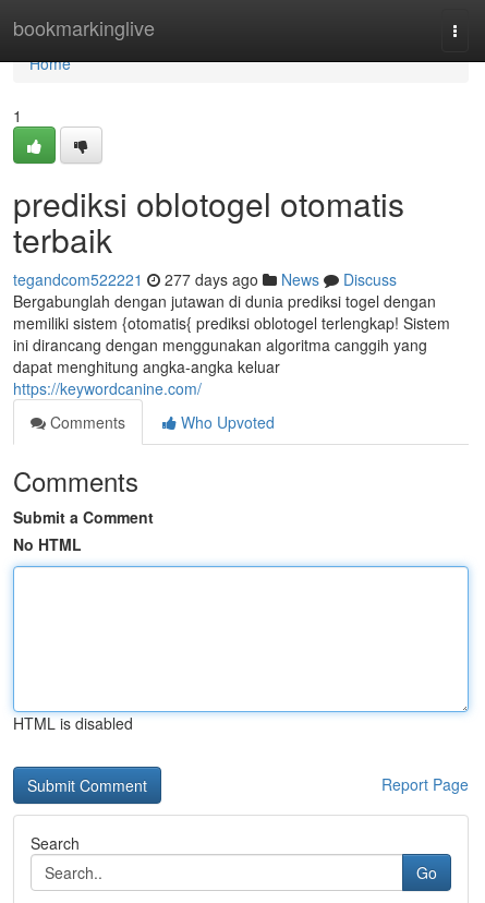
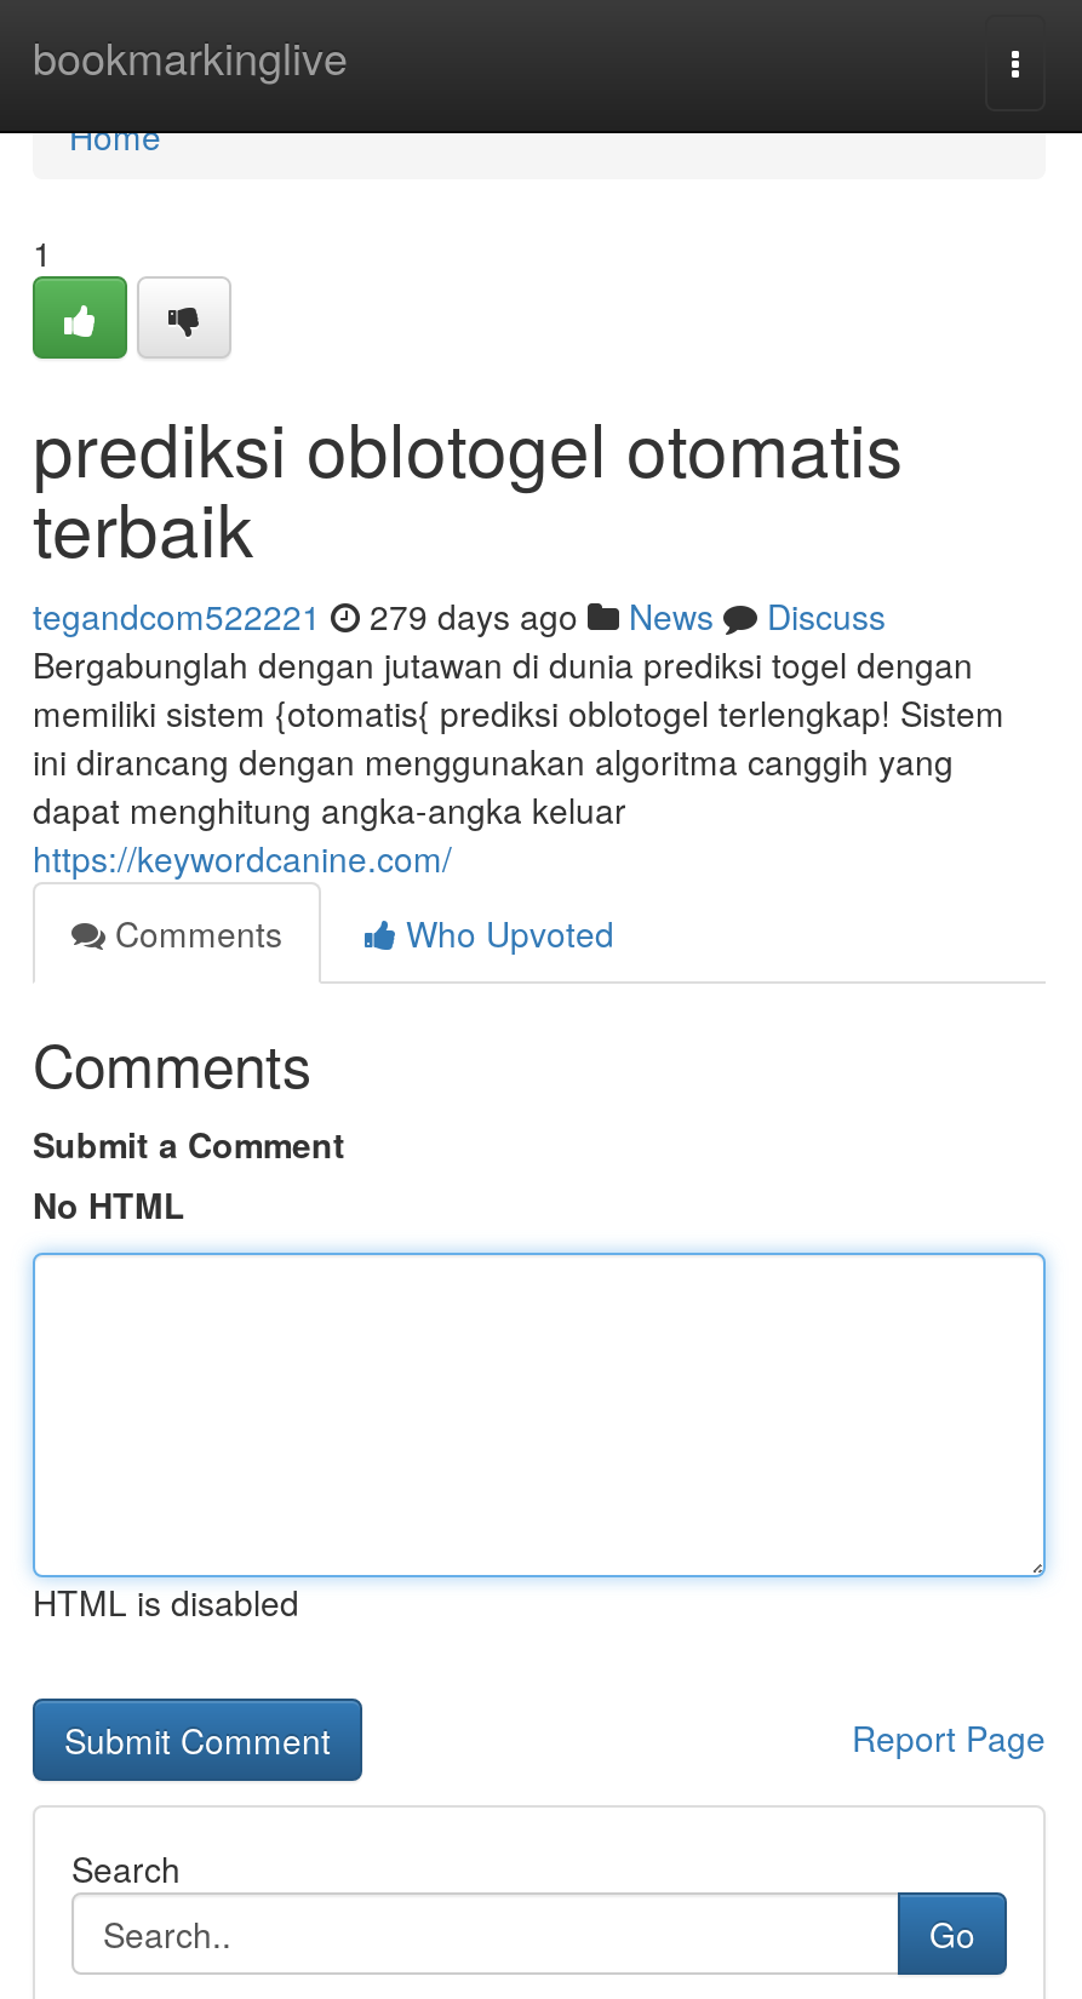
[13,268,397,290] tegandcom522221 277 days ago News Discuss -> [33,591,886,640] tegandcom522221 279 days ago News Discuss

